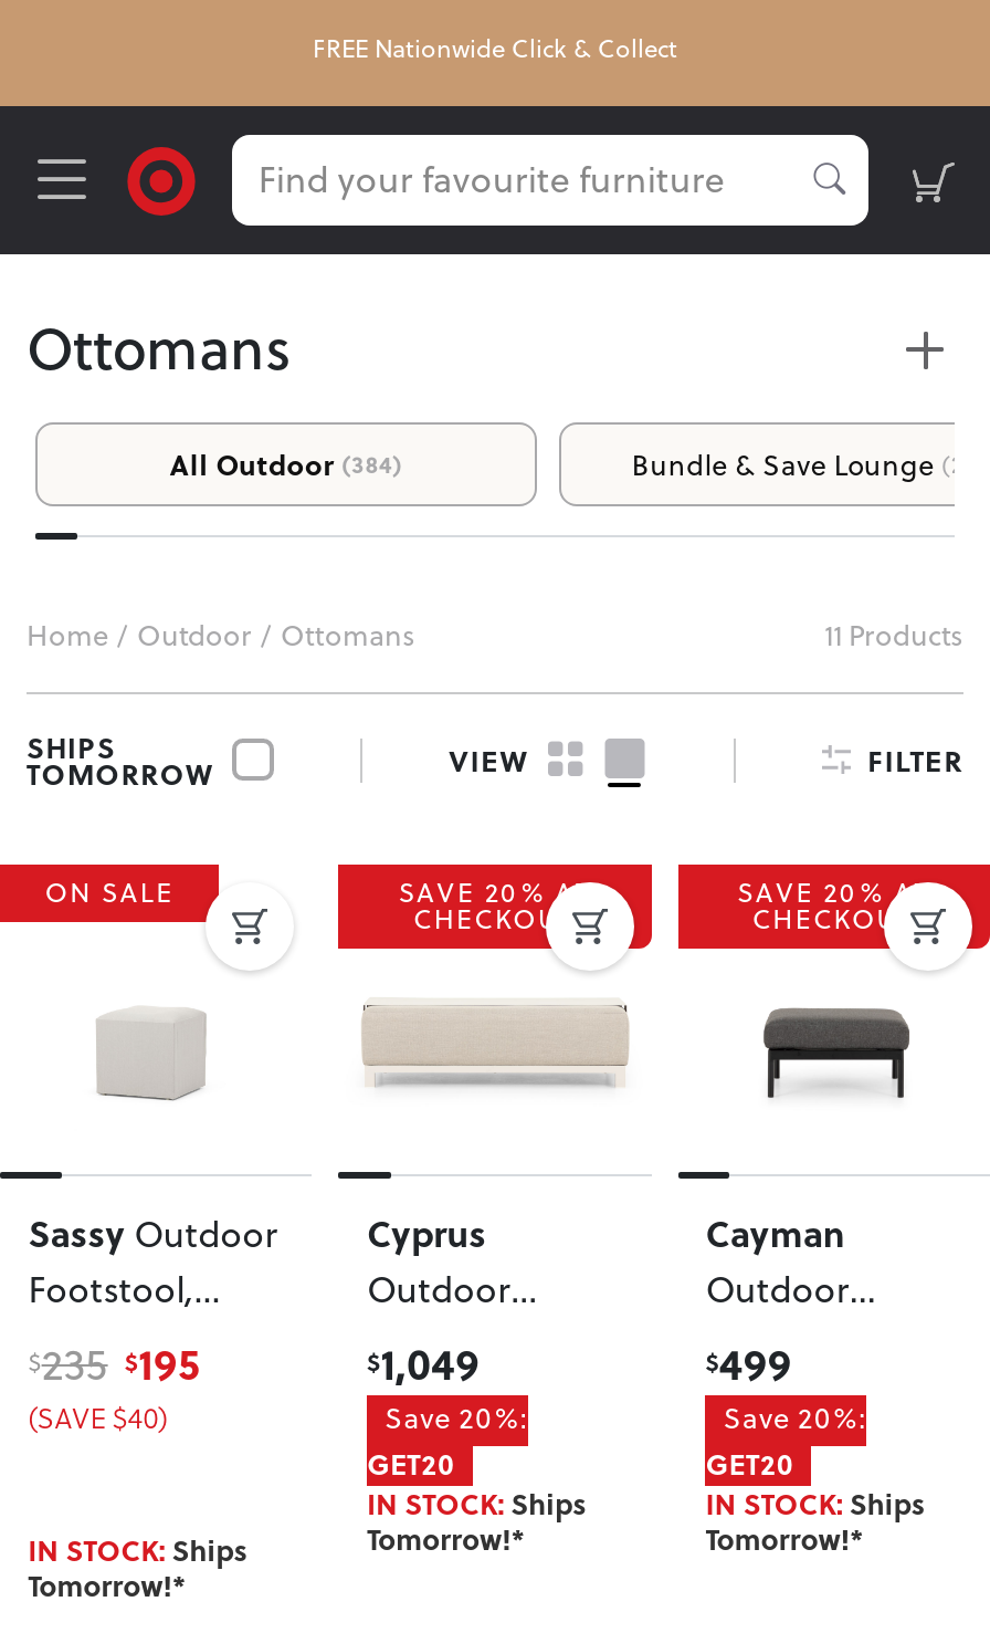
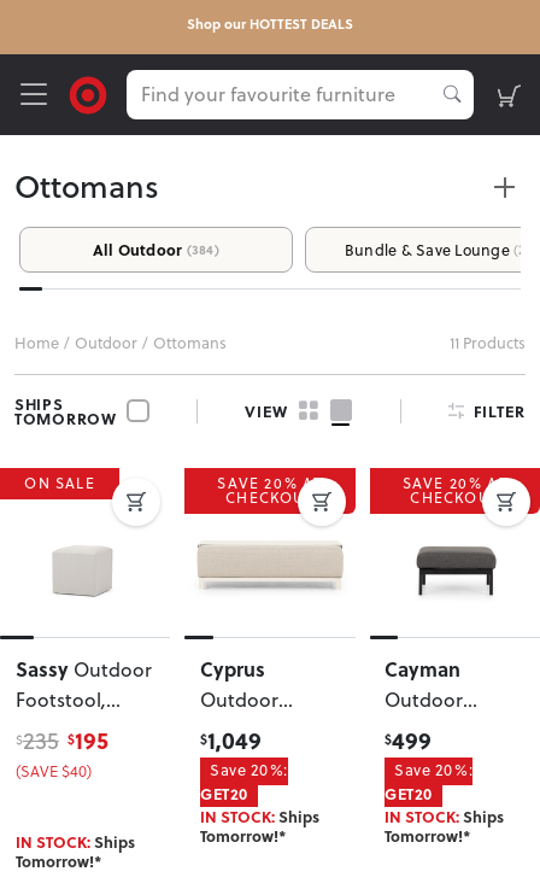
[313,31,677,66] FREE Nationwide Click & Collect -> [187,13,353,34] Shop our HOTTEST DEALS

